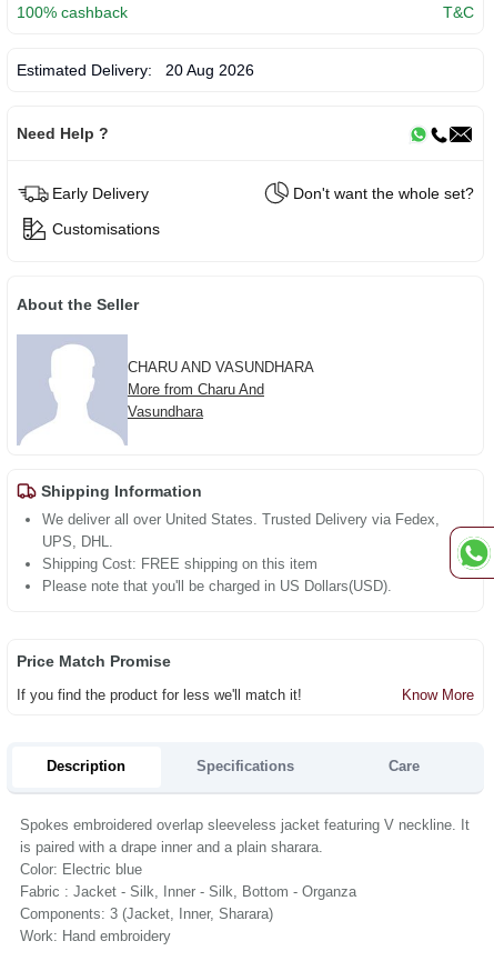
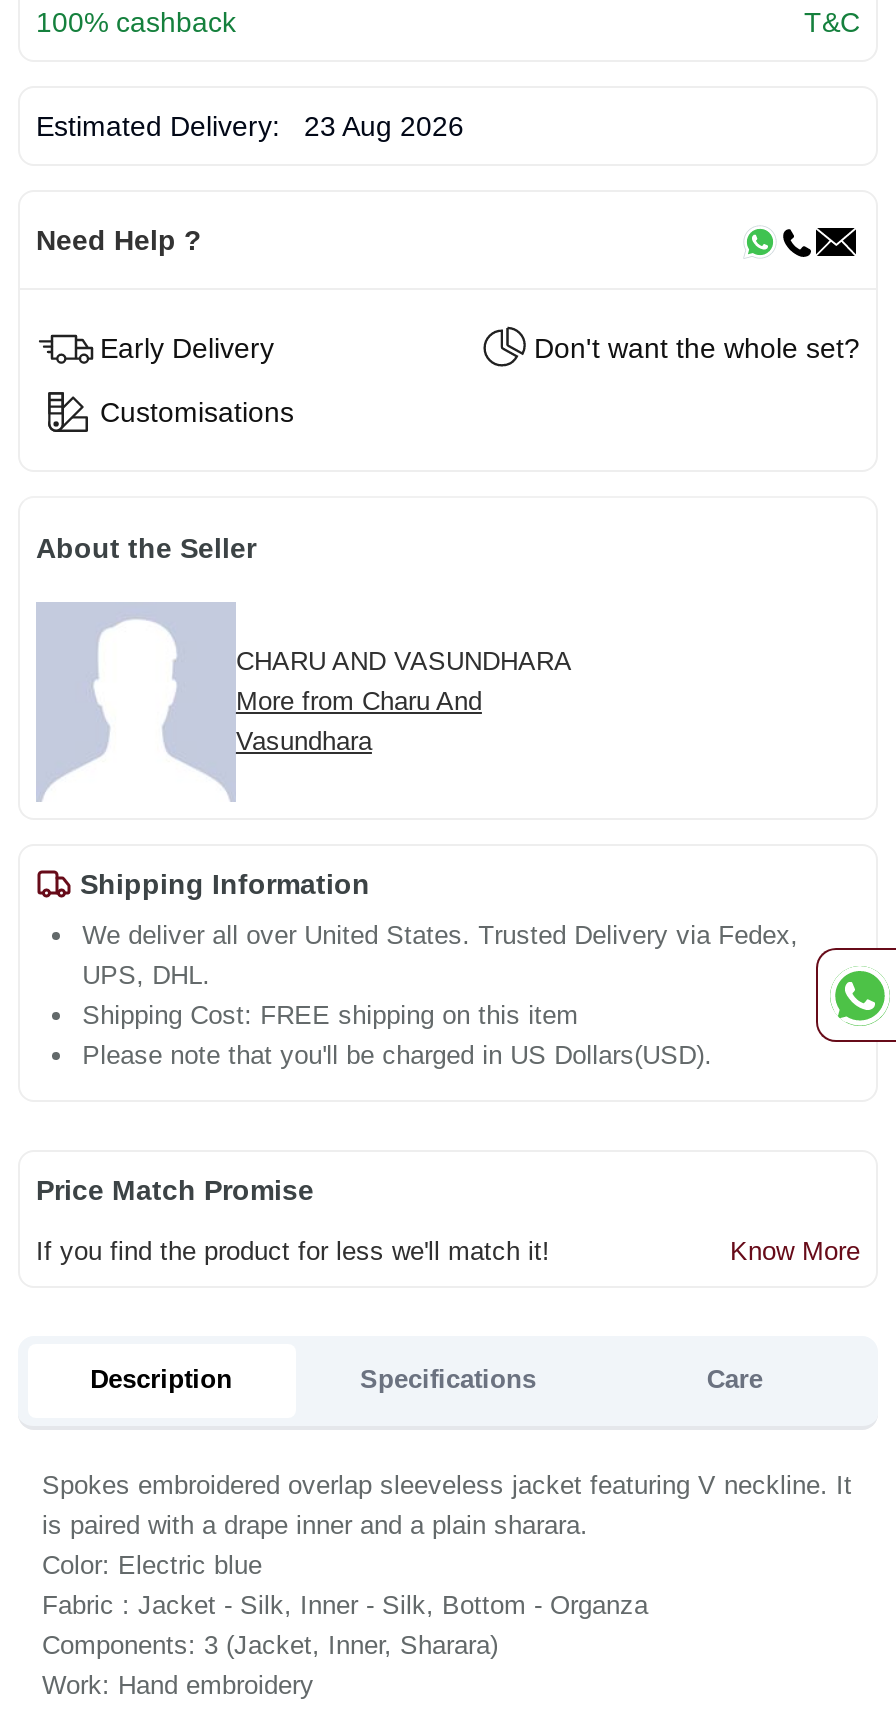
[17,62,254,79] Estimated Delivery: 20 Aug 2026 -> [36,111,464,143] Estimated Delivery: 23 Aug 2026

